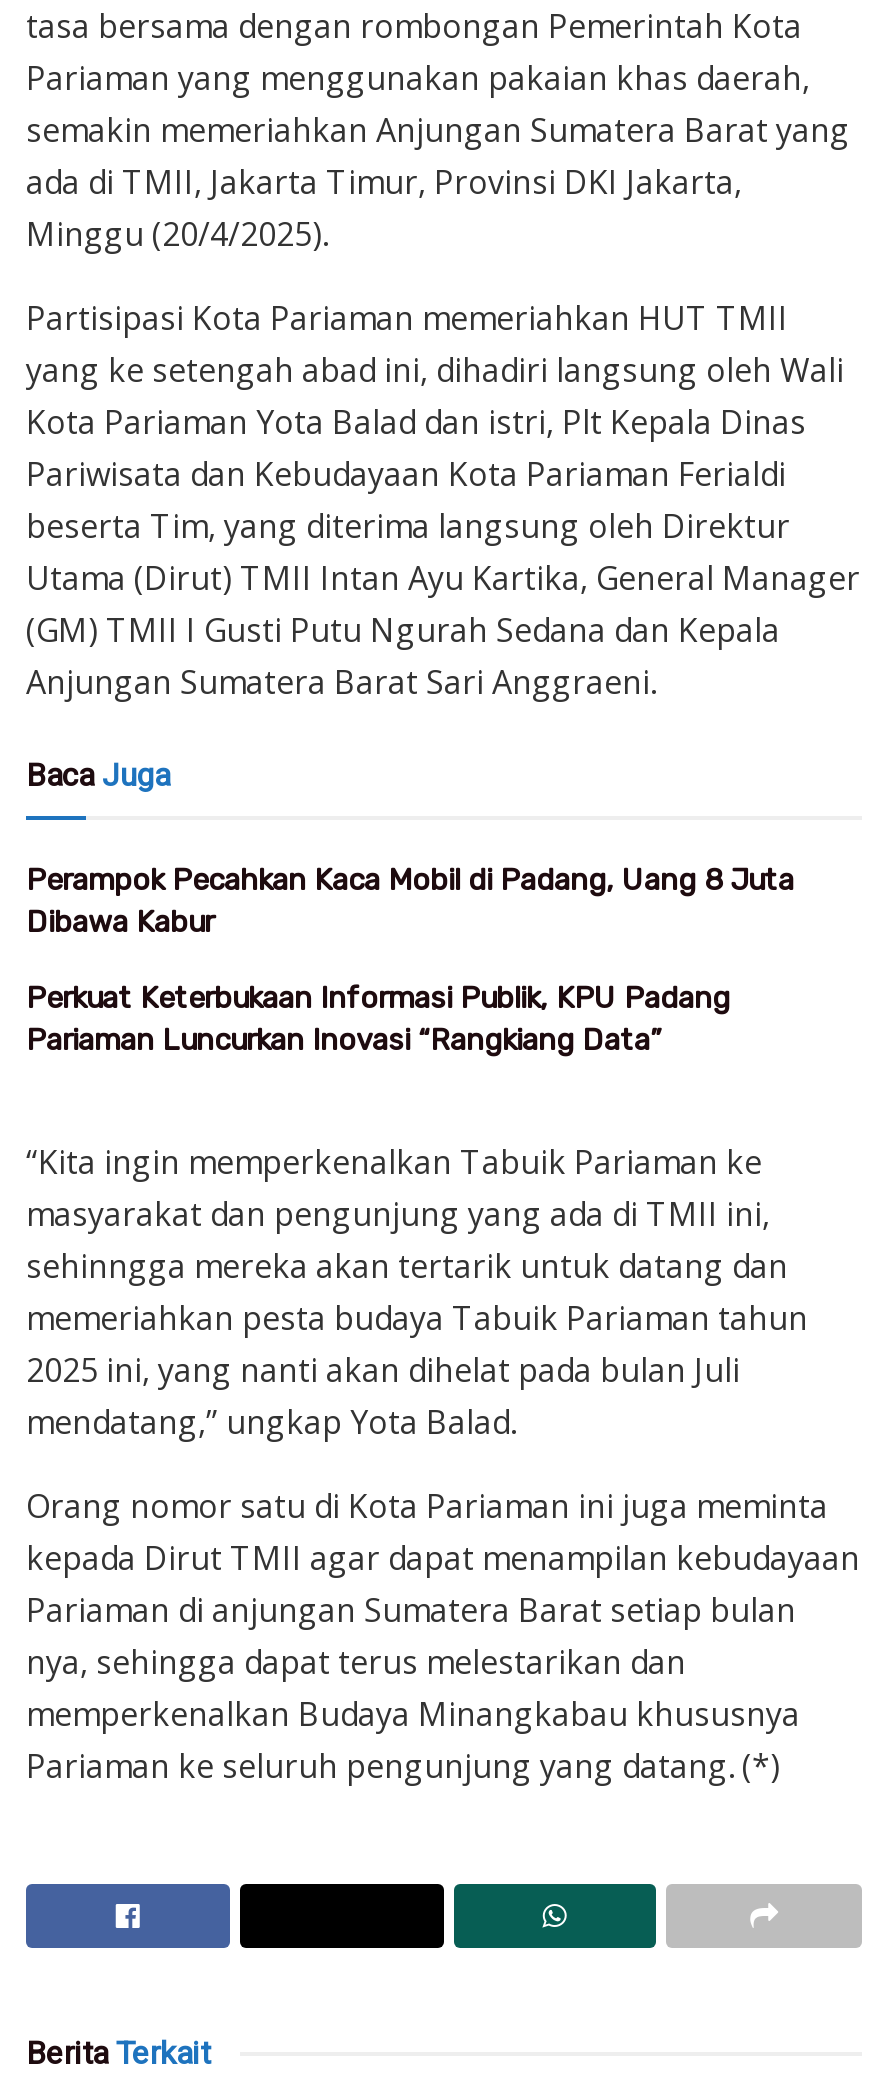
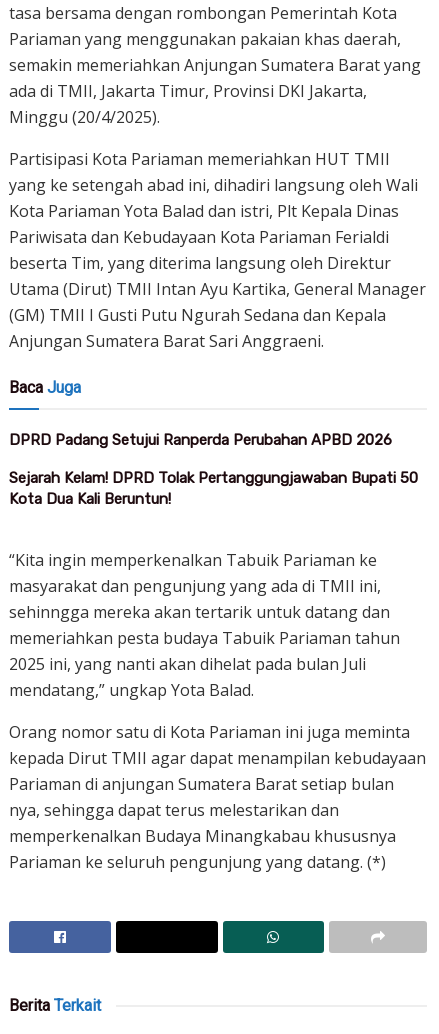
[26,863,794,941] Perampok Pecahkan Kaca Mobil di Padang, Uang 8 Juta | Dibawa Kabur -> [9,431,392,449] DPRD Padang Setujui Ranperda Perubahan APBD 2026
[26,981,730,1059] Perkuat Keterbukaan Informasi Publik, KPU Padang | Pariaman Luncurkan Inovasi “Rangkiang Data” -> [9,469,418,508] Sejarah Kelam! DPRD Tolak Pertanggungjawaban Bupati 50 | Kota Dua Kali Beruntun!

